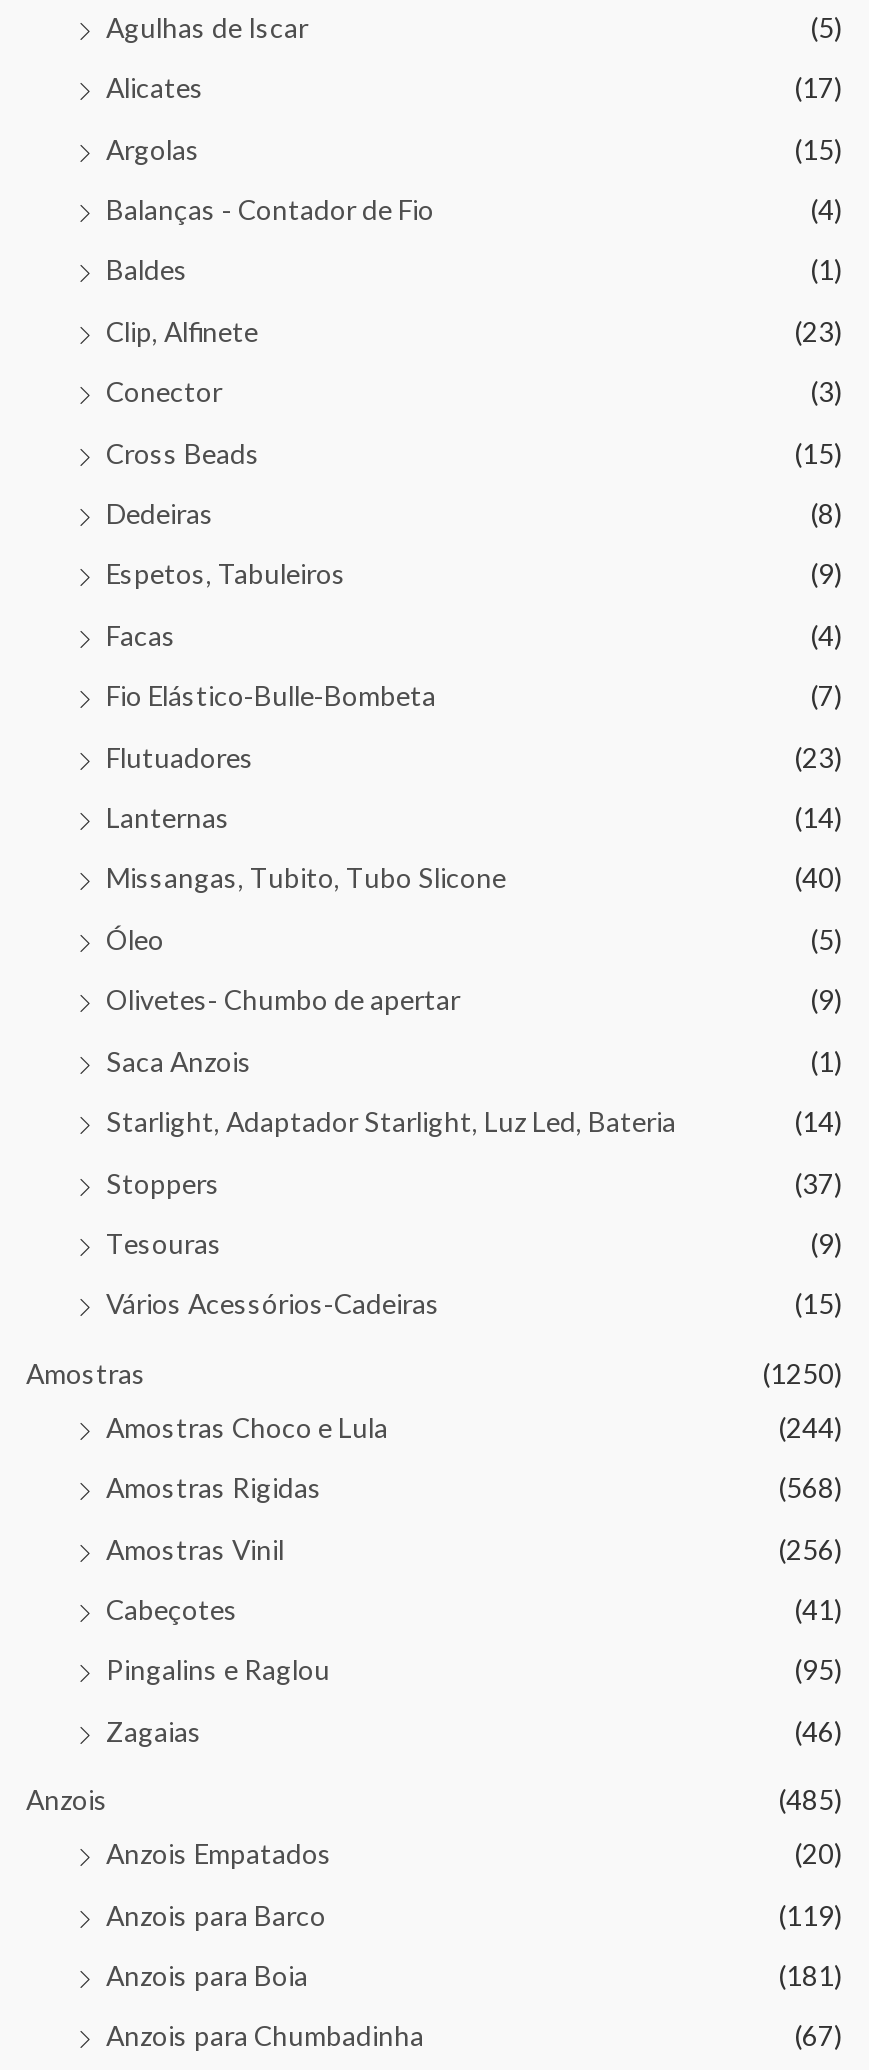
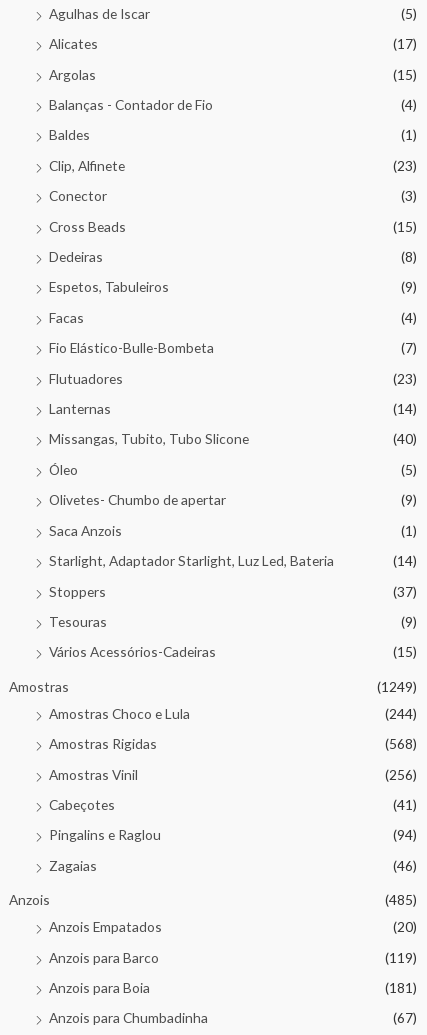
[762,1355,842,1389] (1250) -> [377,678,417,695] (1249)
[794,1653,842,1687] (95) -> [393,826,417,843] (94)

